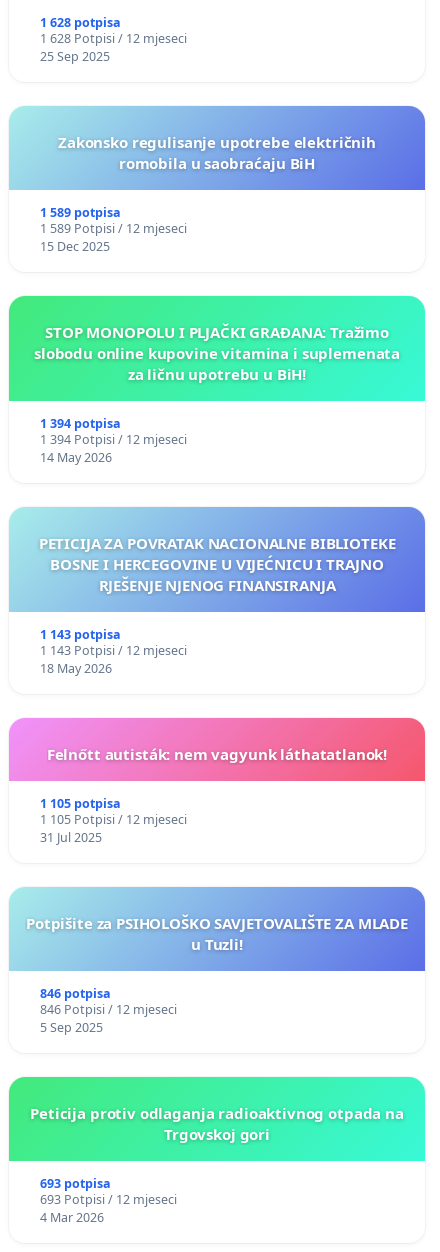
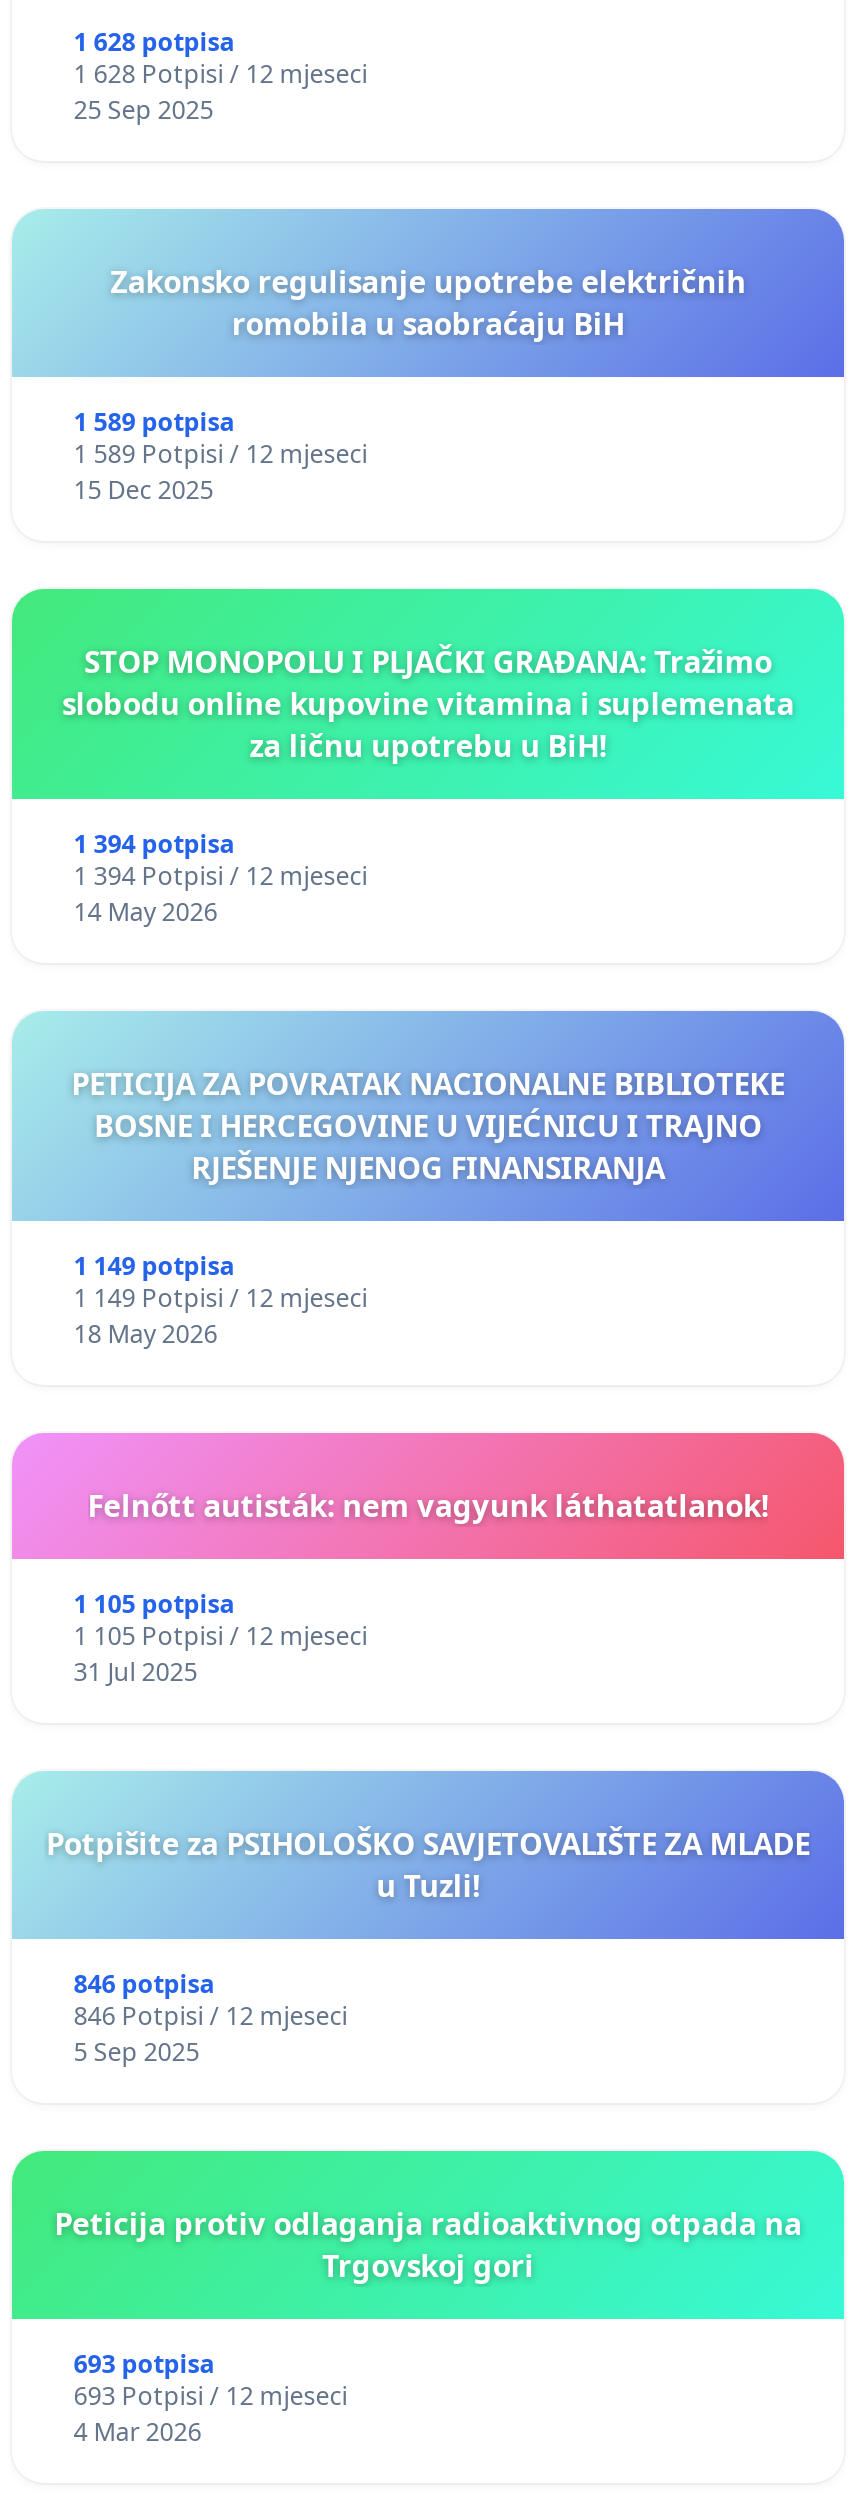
[40,626,121,643] 1 143 potpisa -> [74,1249,236,1283] 1 149 potpisa
[40,642,187,659] 1 143 Potpisi / 12 mjeseci -> [74,1281,368,1315] 1 149 Potpisi / 12 mjeseci

